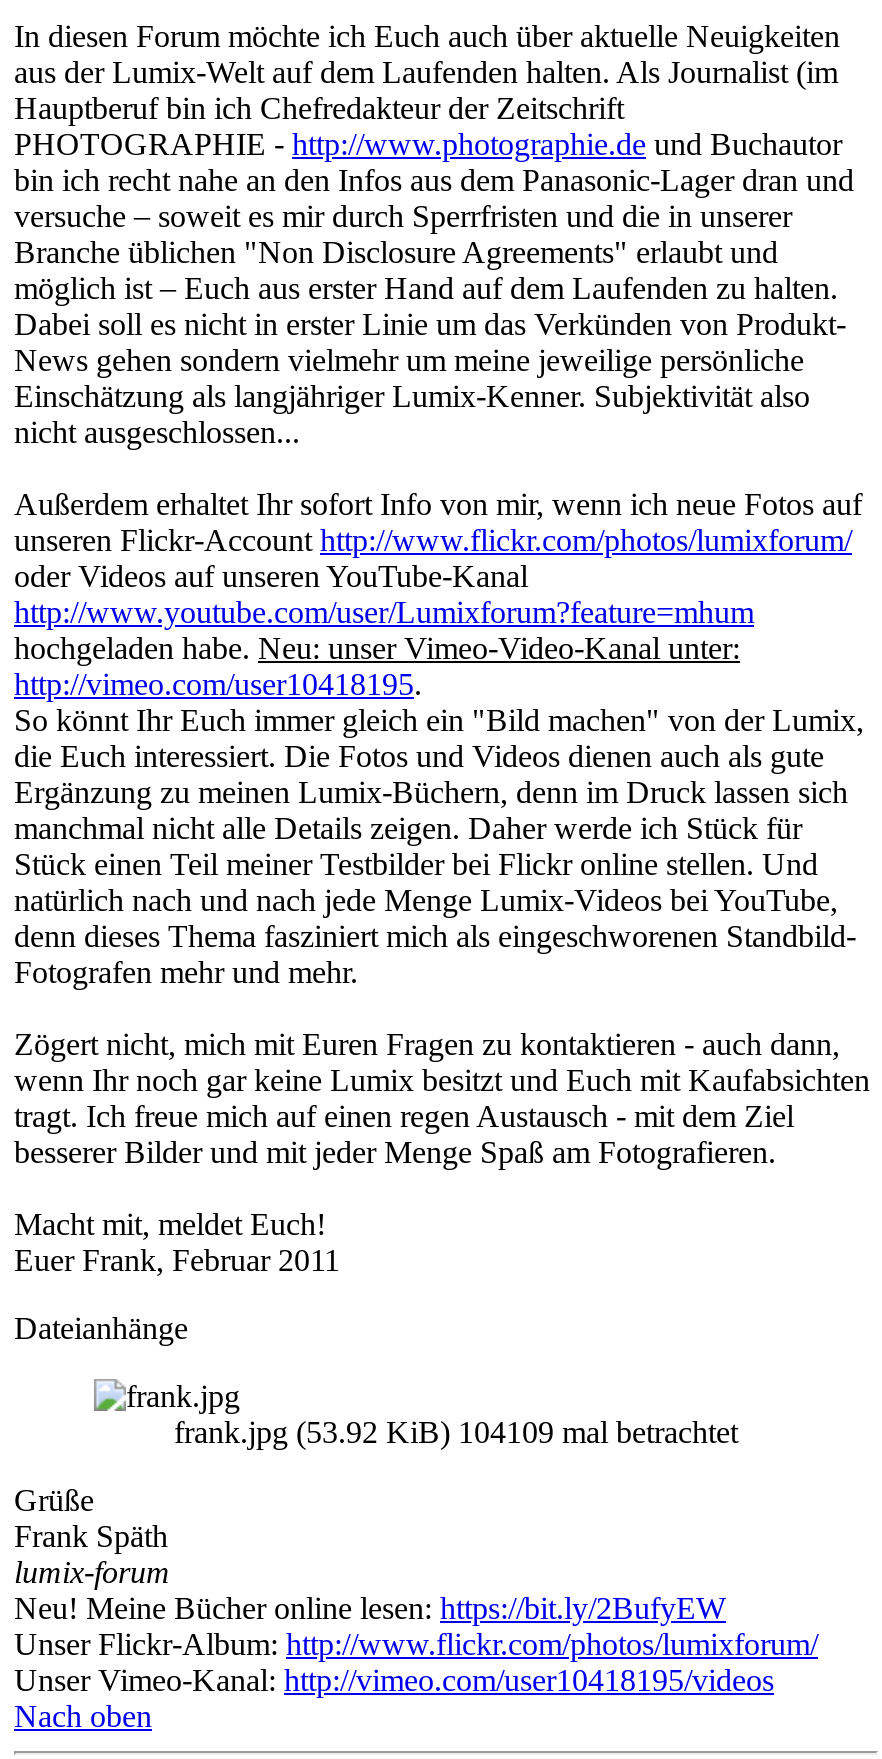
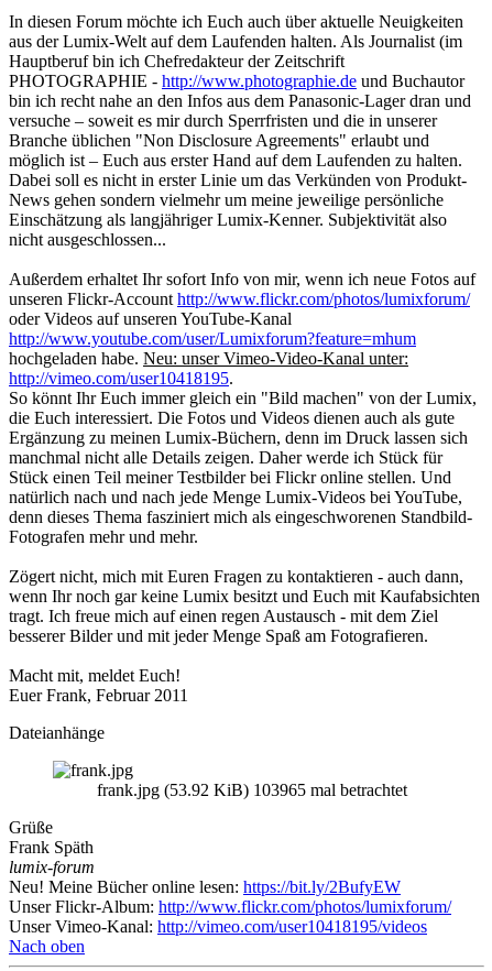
[174,1416,738,1450] frank.jpg (53.92 KiB) 104109 mal betrachtet -> [97,781,407,800] frank.jpg (53.92 KiB) 103965 mal betrachtet

